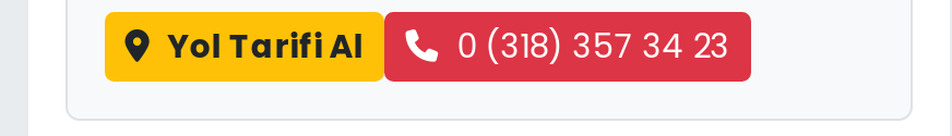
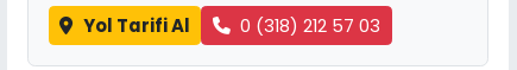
[457,23,730,69] 0 (318) 357 34 23 -> [240,13,381,37] 0 (318) 212 57 03

